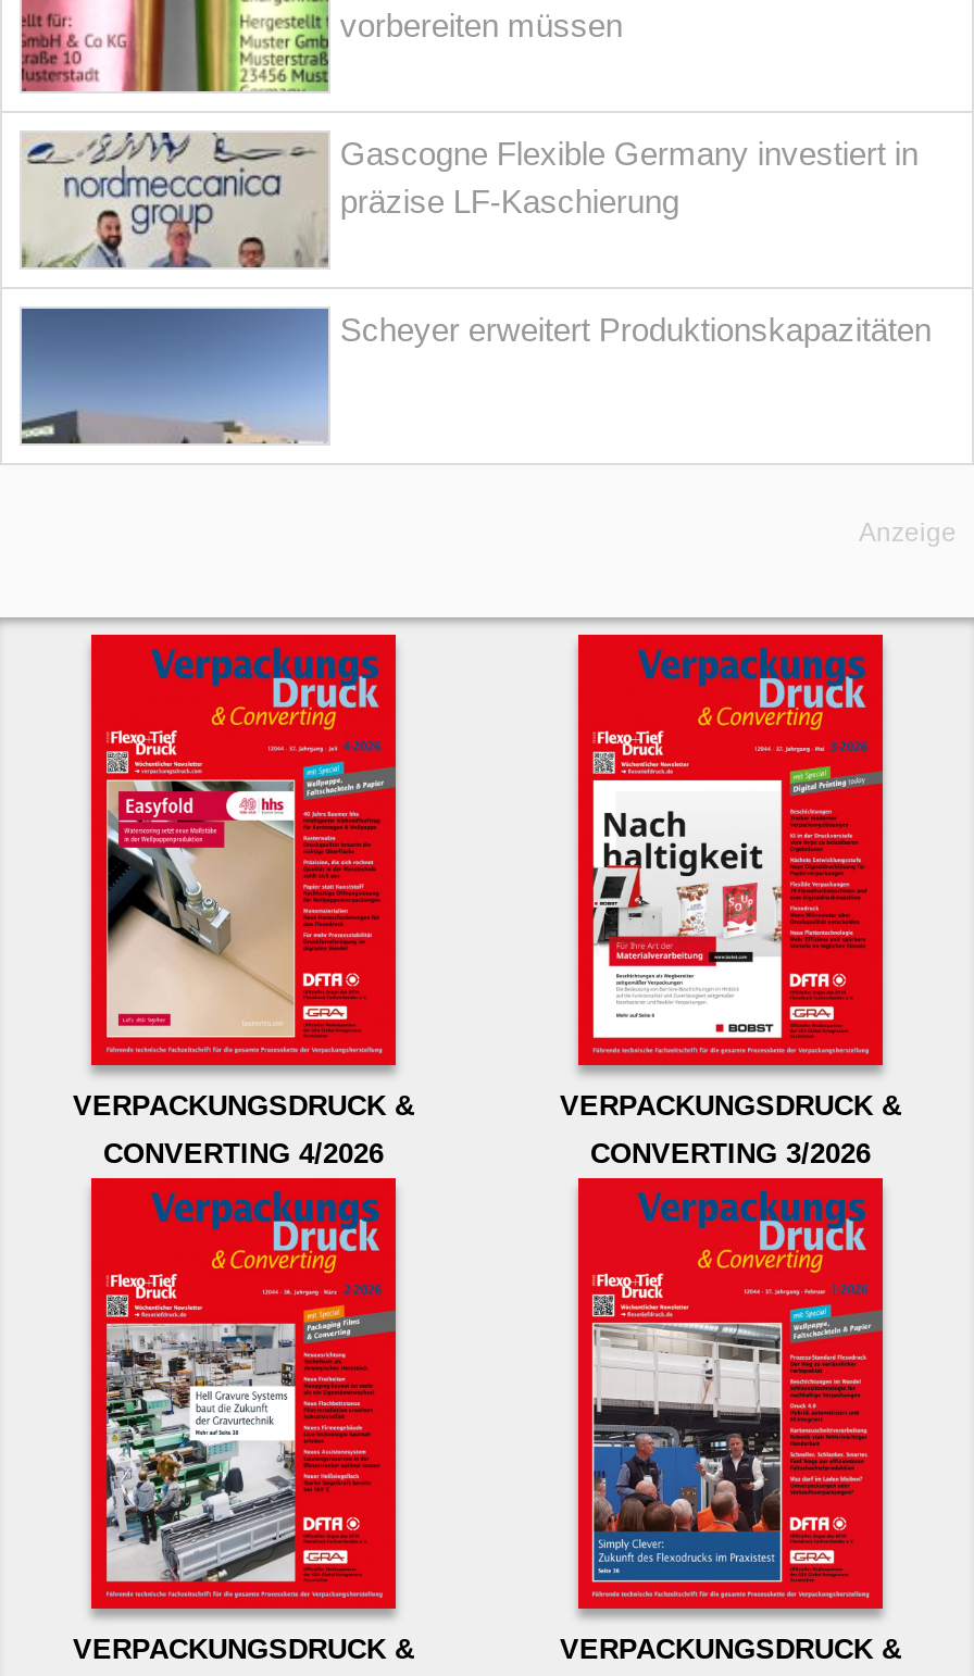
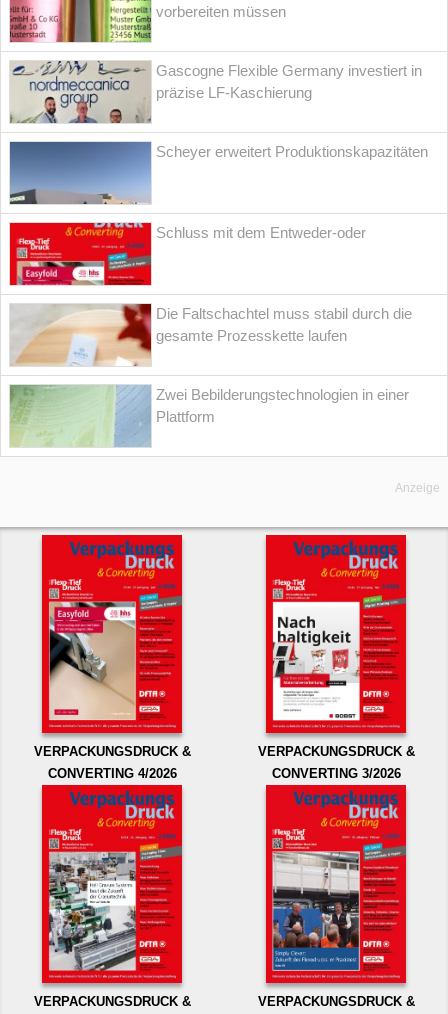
none -> [9,222,366,286] [image] | Schluss mit dem Entweder-oder
none -> [10,385,142,447] [image]
none -> [11,303,412,425] [image] | Die Faltschachtel muss stabil durch die | gesamte Prozesskette laufen | Zwei Bebilderungstechnologien in einer | Plattform

